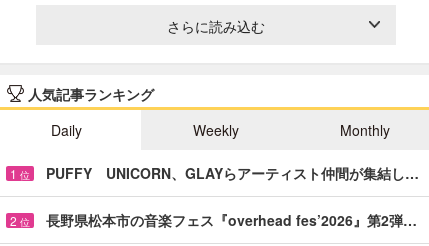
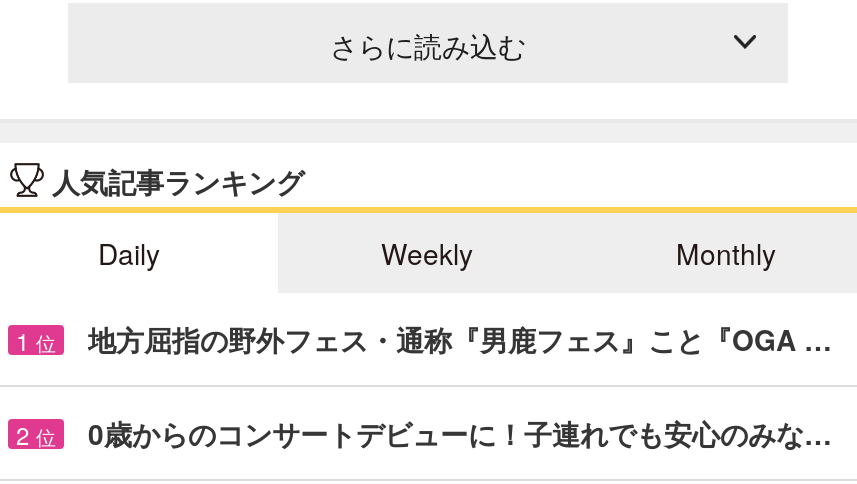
[46,163,419,183] PUFFY UNICORN、GLAYらアーティスト仲間が集結し… -> [88,319,832,359] 地方屈指の野外フェス・通称『男鹿フェス』こと『OGA …
[46,210,417,230] 長野県松本市の音楽フェス『overhead fes’2026』第2弾… -> [88,413,832,453] 0歳からのコンサートデビューに！子連れでも安心のみな…

